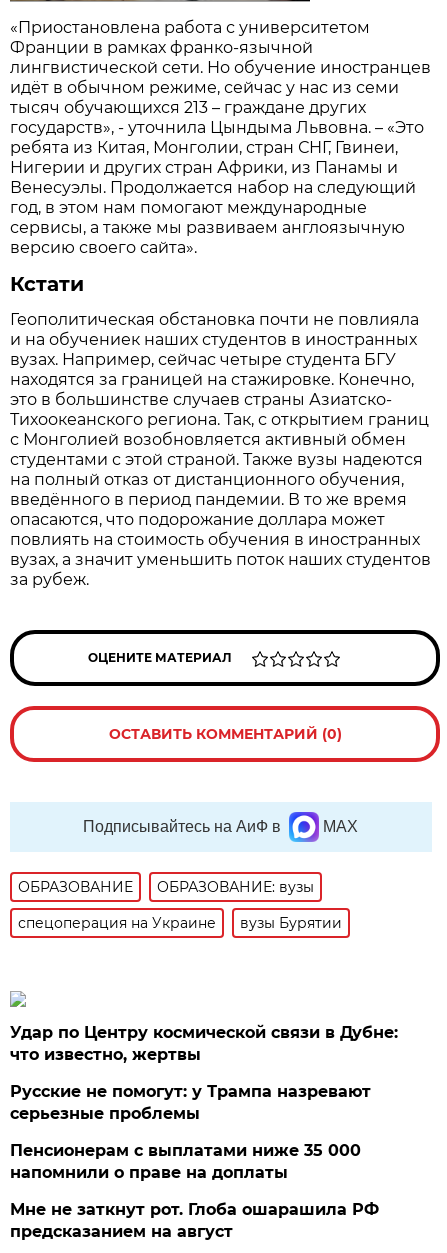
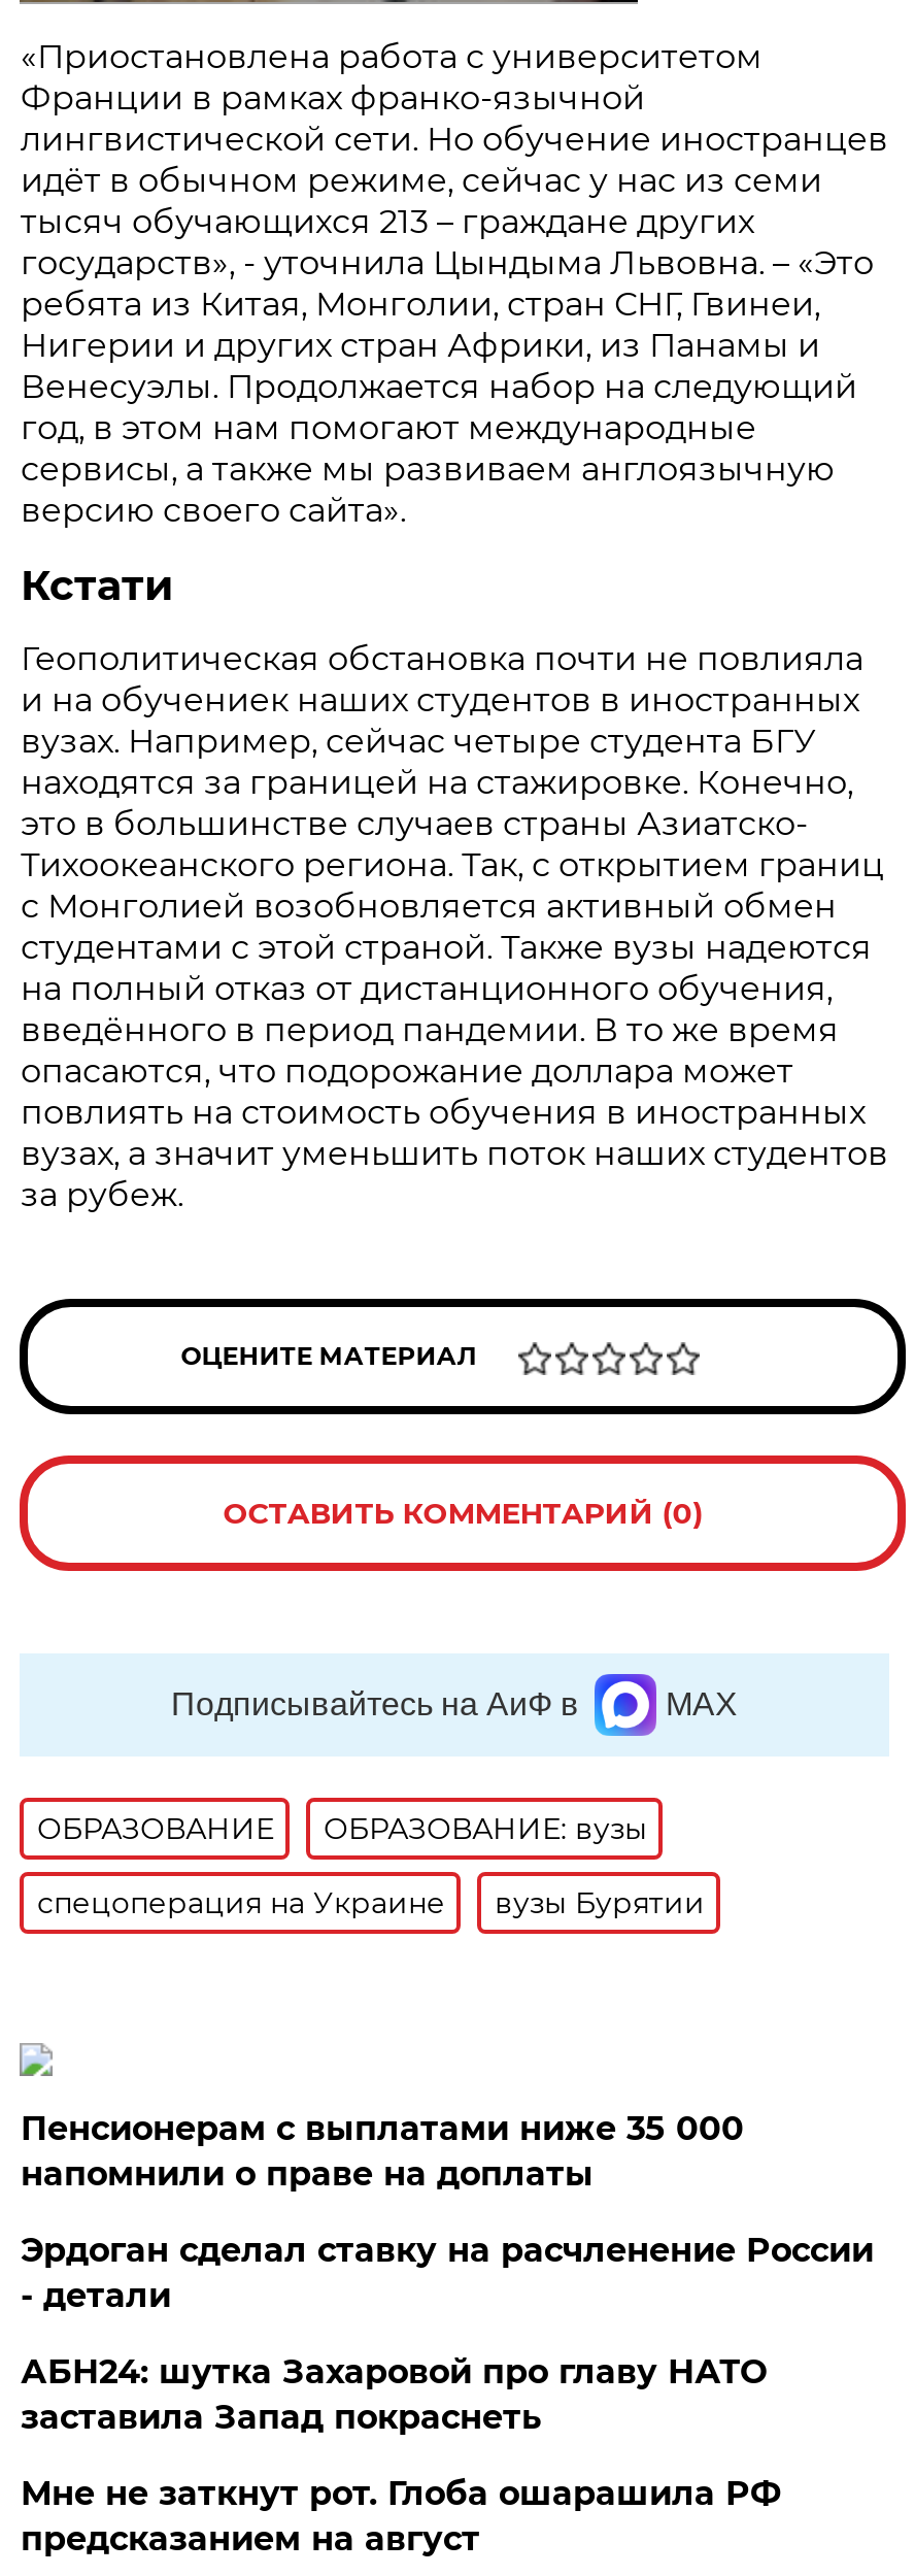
[10,1023,398,1123] Удар по Центру космической связи в Дубне: | что известно, жертвы | Русские не помогут: у Трампа назревают | серьезные проблемы -> none
moved [10,1141,361,1182] -> [20,2109,744,2194]: Пенсионерам с выплатами ниже 35 000 | напомнили о праве на доплаты
none -> [20,2231,874,2437] Эрдоган сделал ставку на расчленение России | - детали | АБН24: шутка Захаровой про главу НАТО | заставила Запад покраснеть

